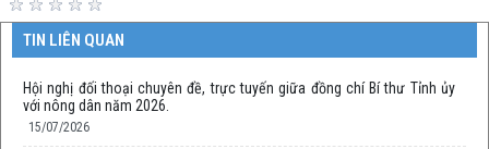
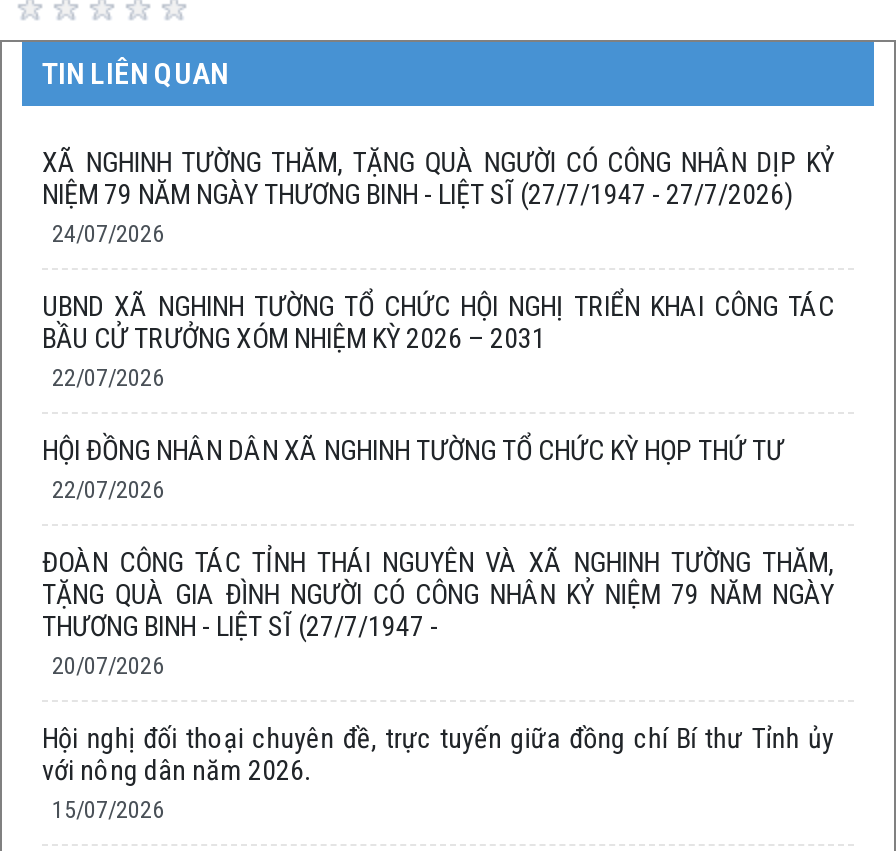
none -> [42,146,834,680] XÃ NGHINH TƯỜNG THĂM, TẶNG QUÀ NGƯỜI CÓ CÔNG NHÂN DỊP KỶ | NIỆM 79 NĂM NGÀY THƯƠNG BINH - LIỆT SĨ (27/7/1947 - 27/7/2026) | 24/07/2026 | UBND XÃ NGHINH TƯỜNG TỔ CHỨC HỘI NGHỊ TRIỂN KHAI CÔNG TÁC | BẦU CỬ TRƯỞNG XÓM NHIỆM KỲ 2026 – 2031 | 22/07/2026 | HỘI ĐỒNG NHÂN DÂN XÃ NGHINH TƯỜNG TỔ CHỨC KỲ HỌP THỨ TƯ | 22/07/2026 | ĐOÀN CÔNG TÁC TỈNH THÁI NGUYÊN VÀ XÃ NGHINH TƯỜNG THĂM, | TẶNG QUÀ GIA ĐÌNH NGƯỜI CÓ CÔNG NHÂN KỶ NIỆM 79 NĂM NGÀY | THƯƠNG BINH - LIỆT SĨ (27/7/1947 - | 20/07/2026

